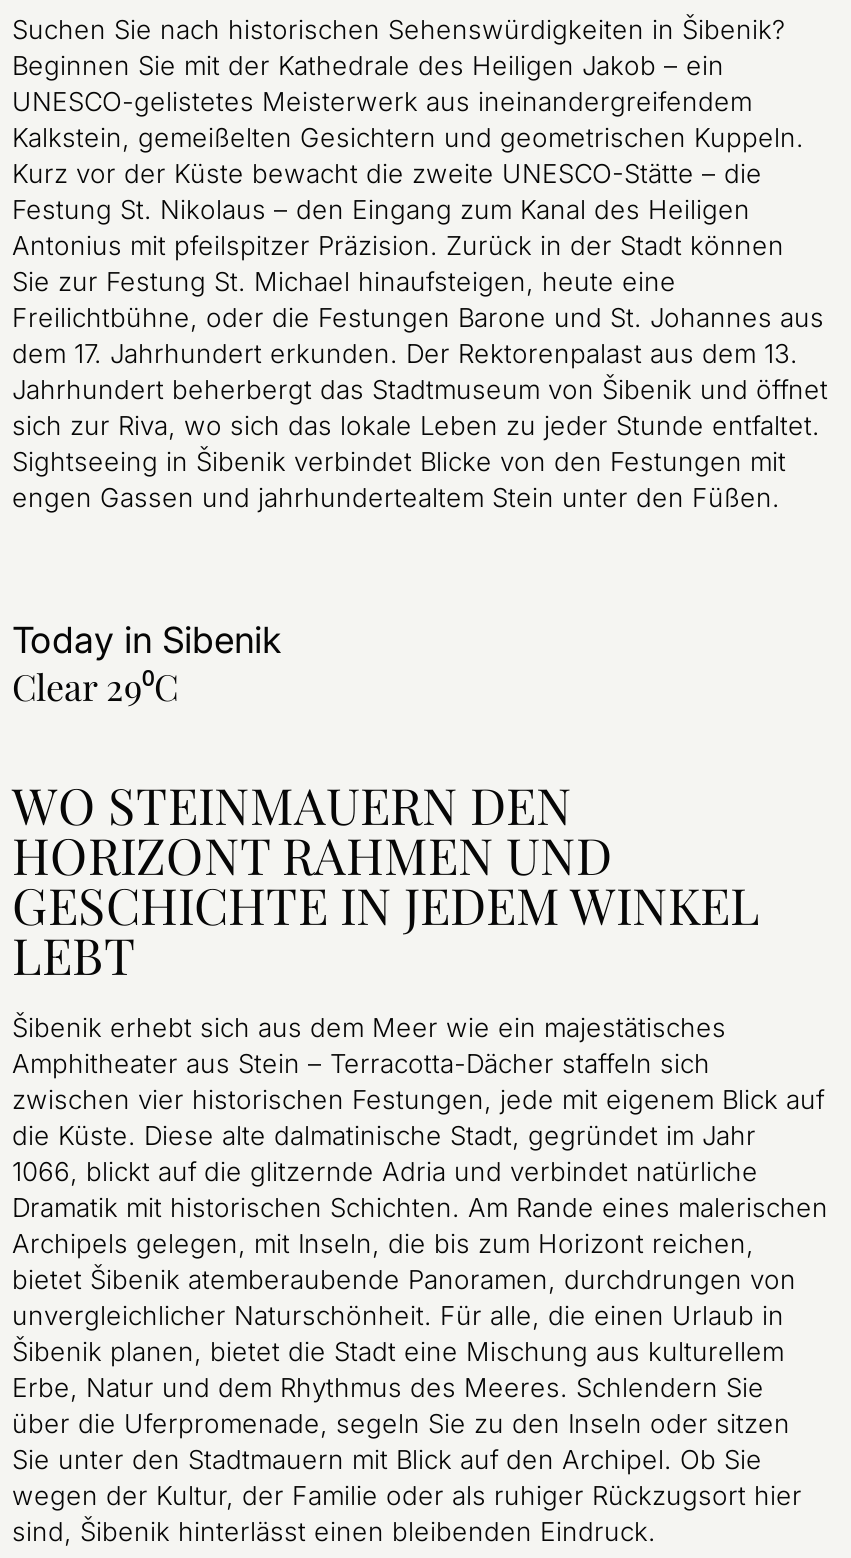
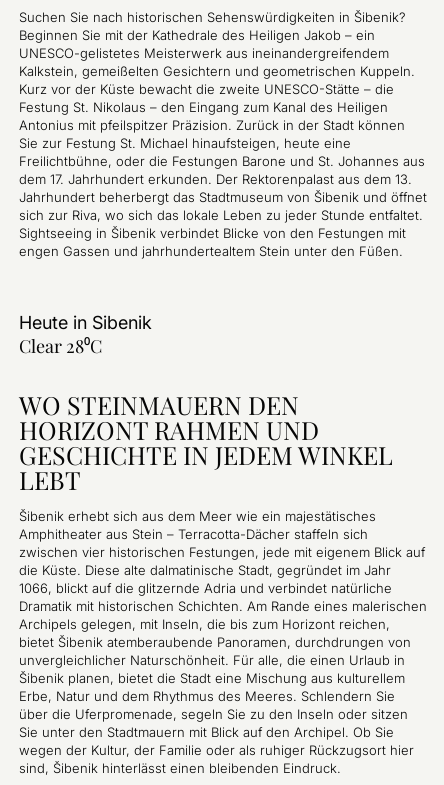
[12,619,282,661] Today in Sibenik -> [19,312,152,333] Heute in Sibenik
[12,663,178,711] Clear 29⁰C -> [19,334,102,358] Clear 28⁰C

